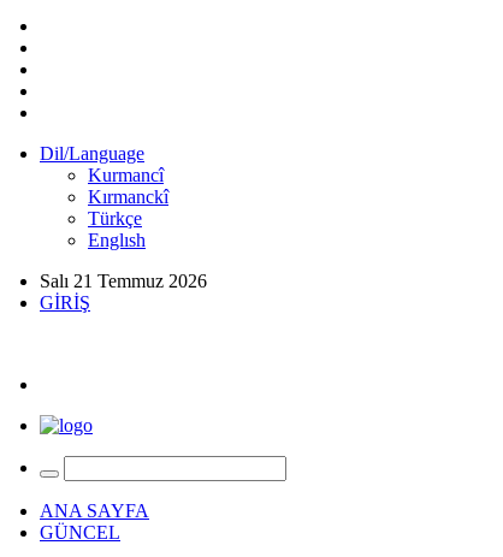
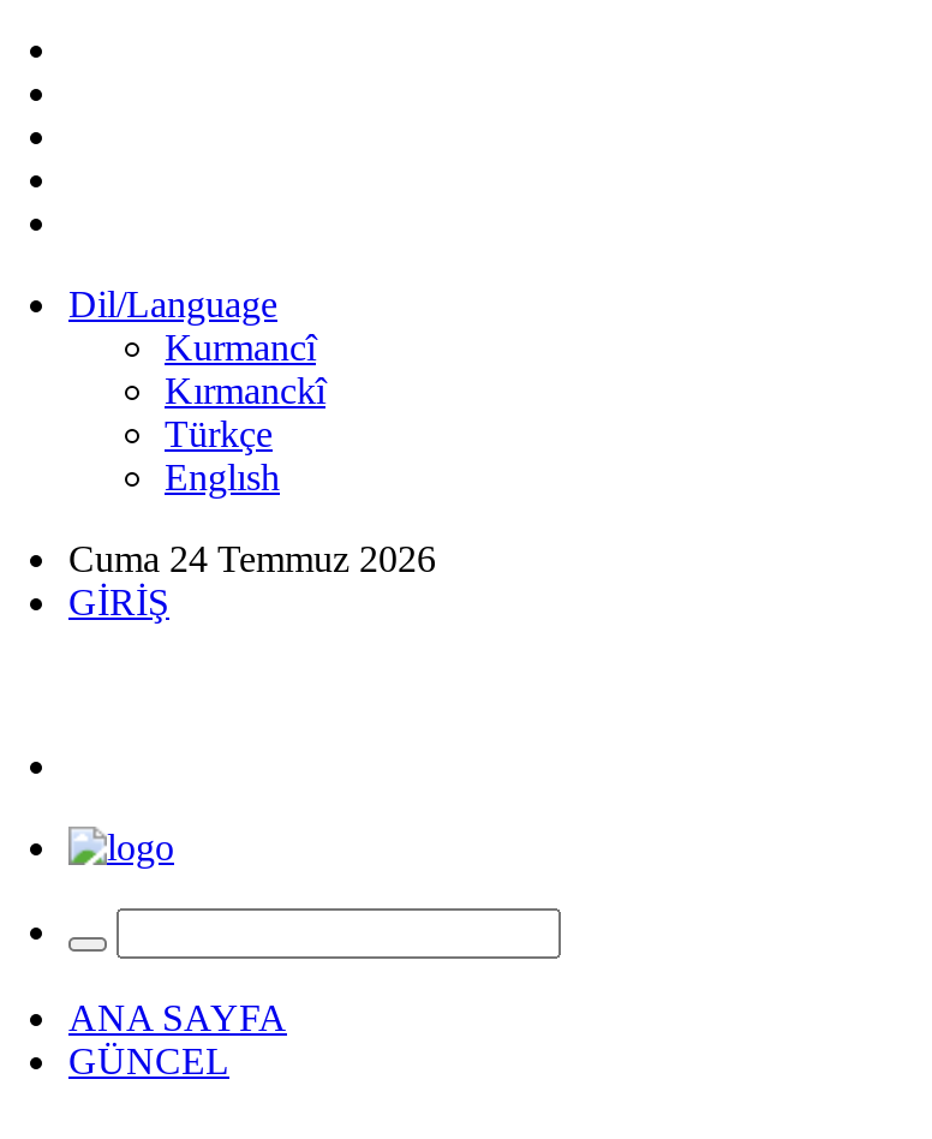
[40,271,207,291] Salı 21 Temmuz 2026 -> [68,538,436,579] Cuma 24 Temmuz 2026

